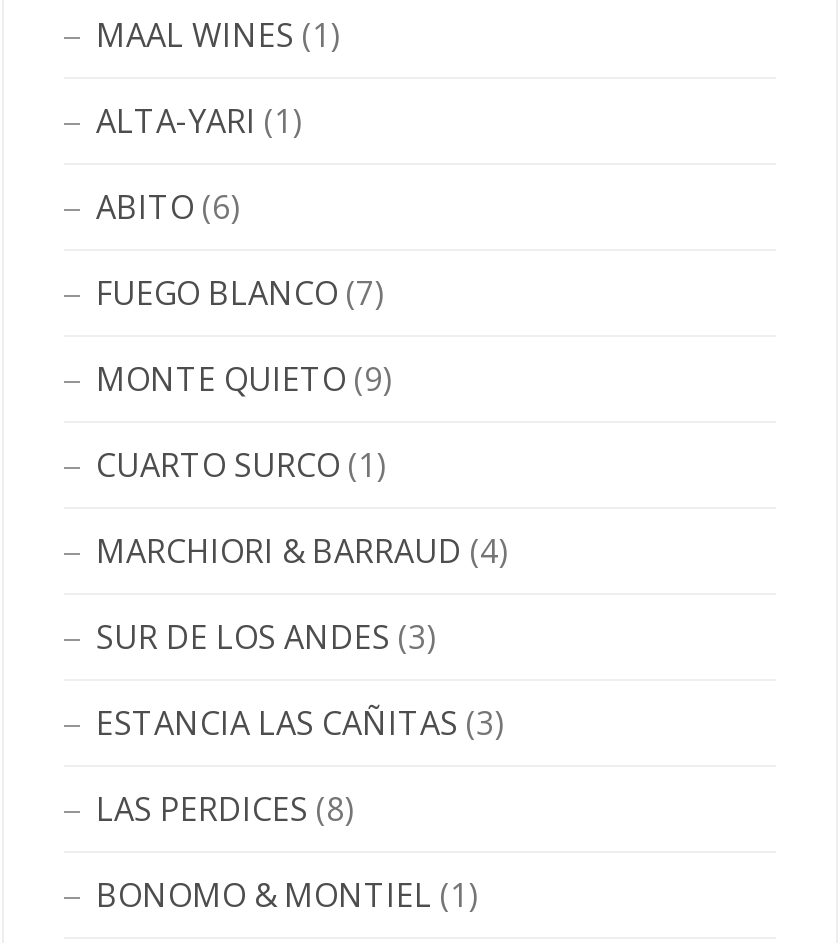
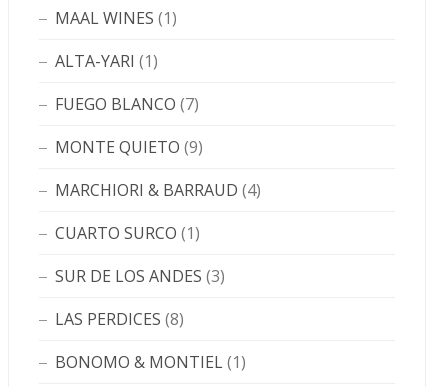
[96,185,240,229] ABITO (6) -> none
[96,443,386,487] CUARTO SURCO (1) -> none
none -> [55,222,200,244] CUARTO SURCO (1)
[96,701,504,745] ESTANCIA LAS CAÑITAS (3) -> none

